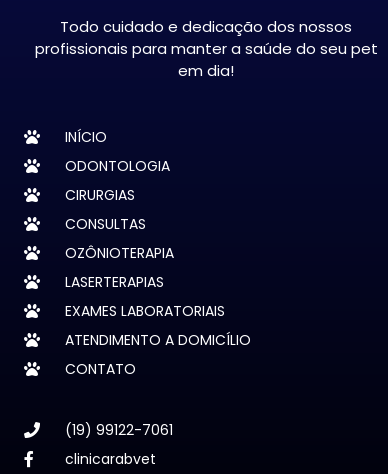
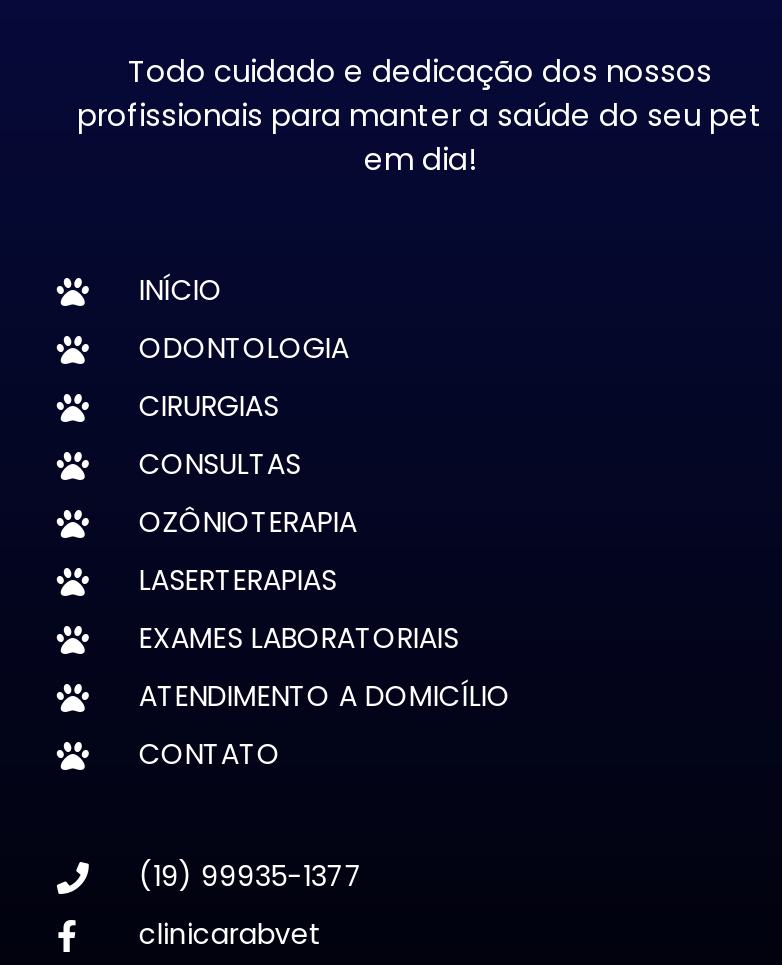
[65,419,173,439] (19) 99122-7061 -> [139,857,363,897] (19) 99935-1377

